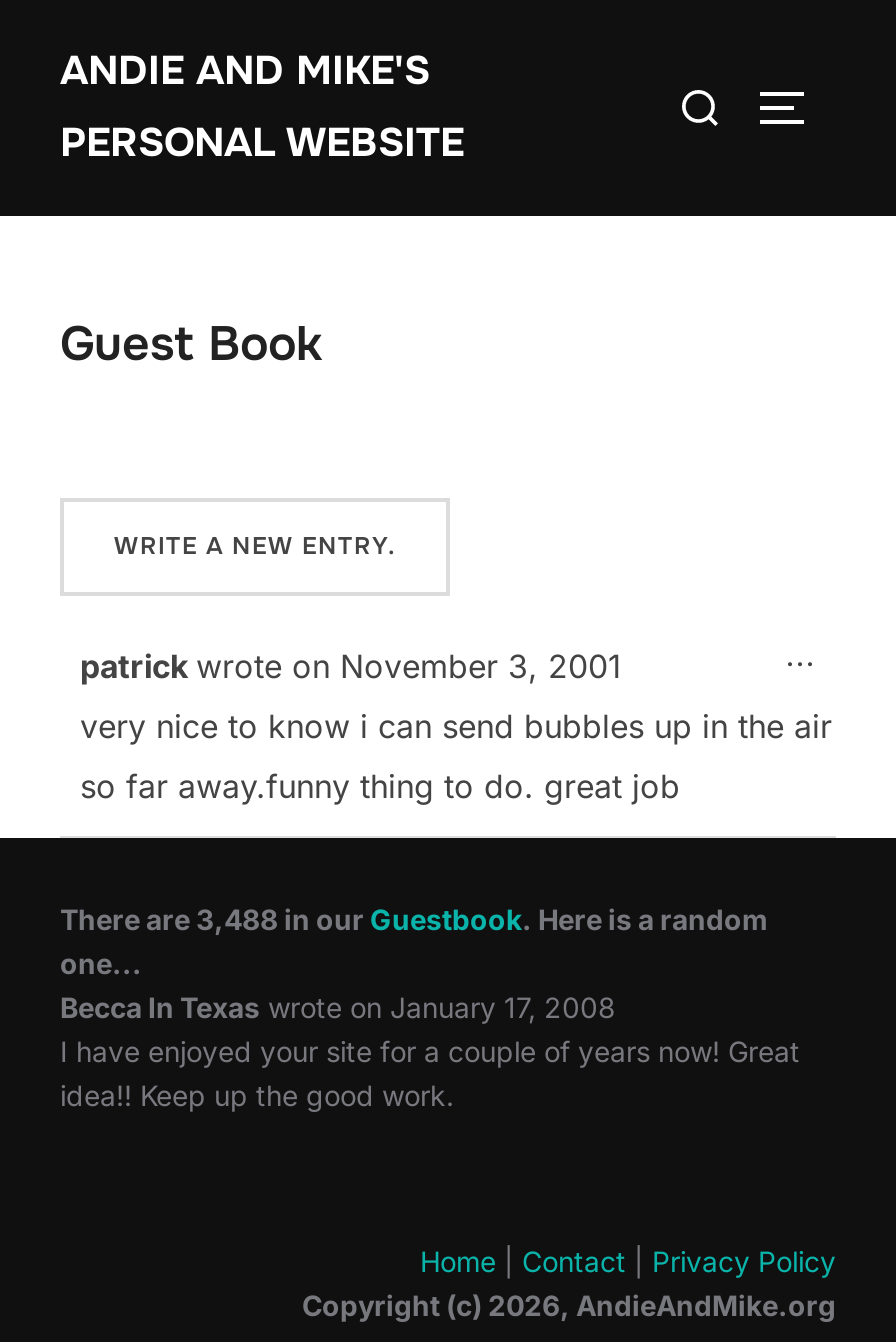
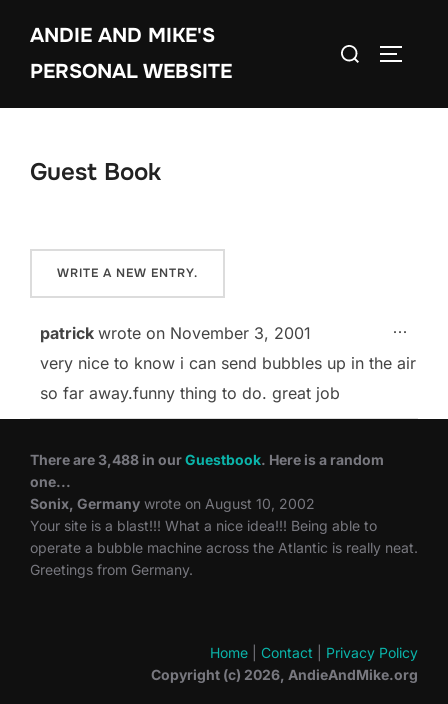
[60,990,800,1112] Becca In Texas wrote on January 17, 2008 | I have enjoyed your site for a couple of years now! Great | idea!! Keep up the good work. -> [30,495,418,578] Sonix, Germany wrote on August 10, 2002 | Your site is a blast!!! What a nice idea!!! Being able to | operate a bubble machine across the Atlantic is really neat. | Greetings from Germany.

